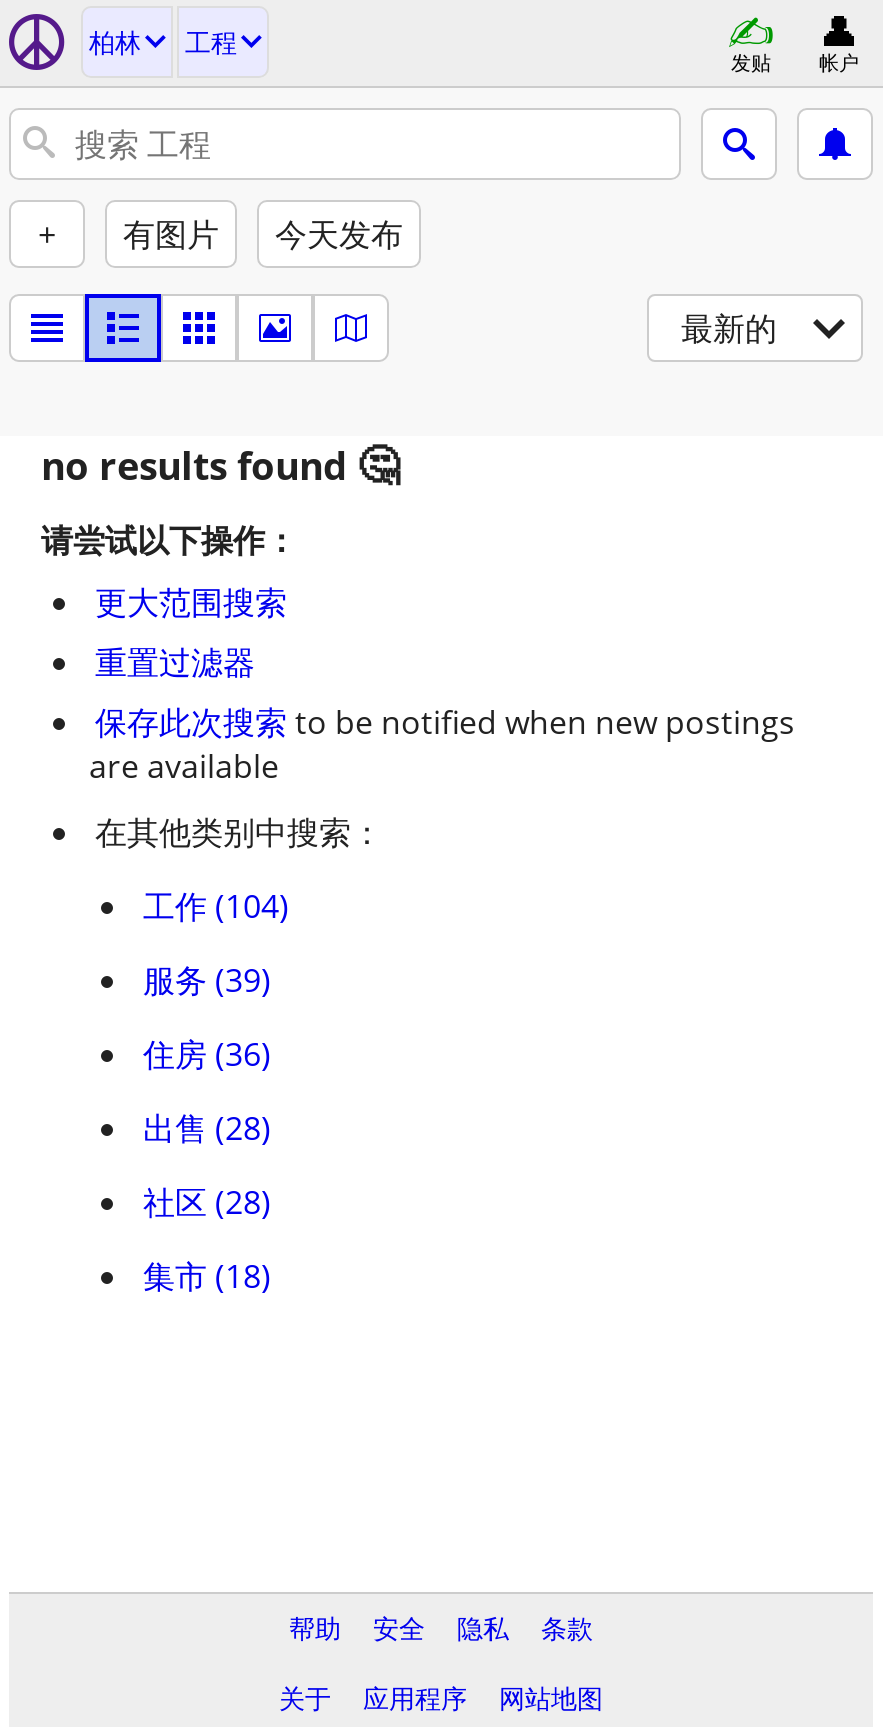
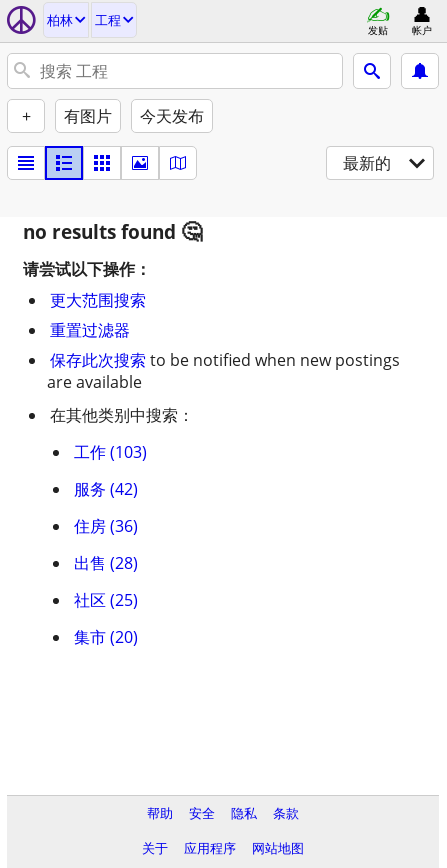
[143,884,289,928] 工作 (104) -> [74,441,147,463] 工作 (103)
[143,958,271,1002] 服务 (39) -> [74,478,138,500] 服务 (42)
[143,1180,271,1224] 社区 (28) -> [74,589,138,611] 社区 (25)
[143,1254,271,1298] 集市 (18) -> [74,626,138,648] 集市 (20)

